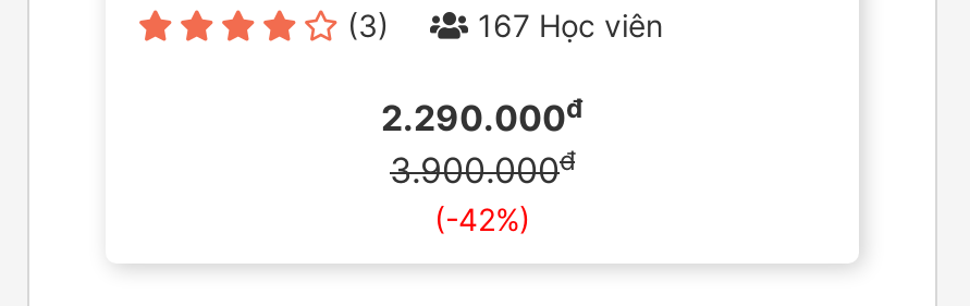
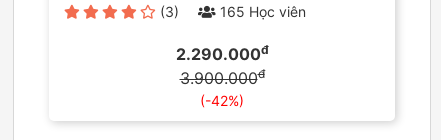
[469,6,663,43] 167 Học viên -> [216,3,306,20] 165 Học viên

